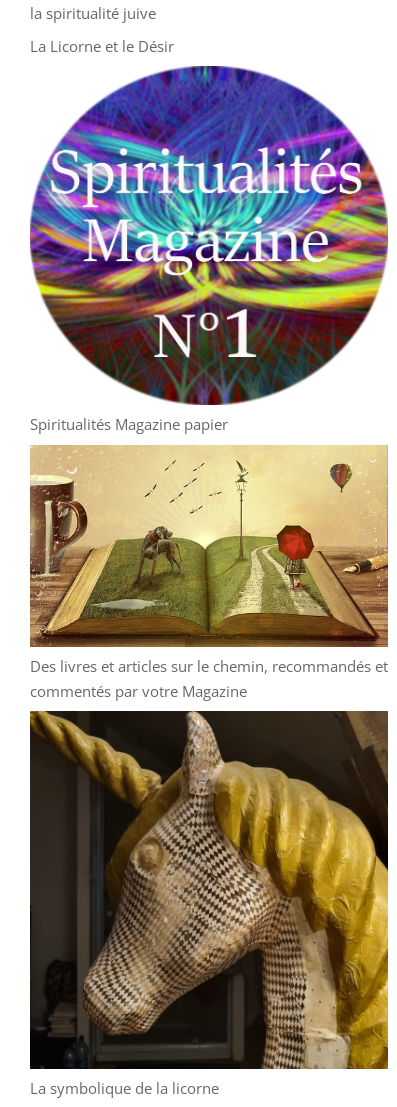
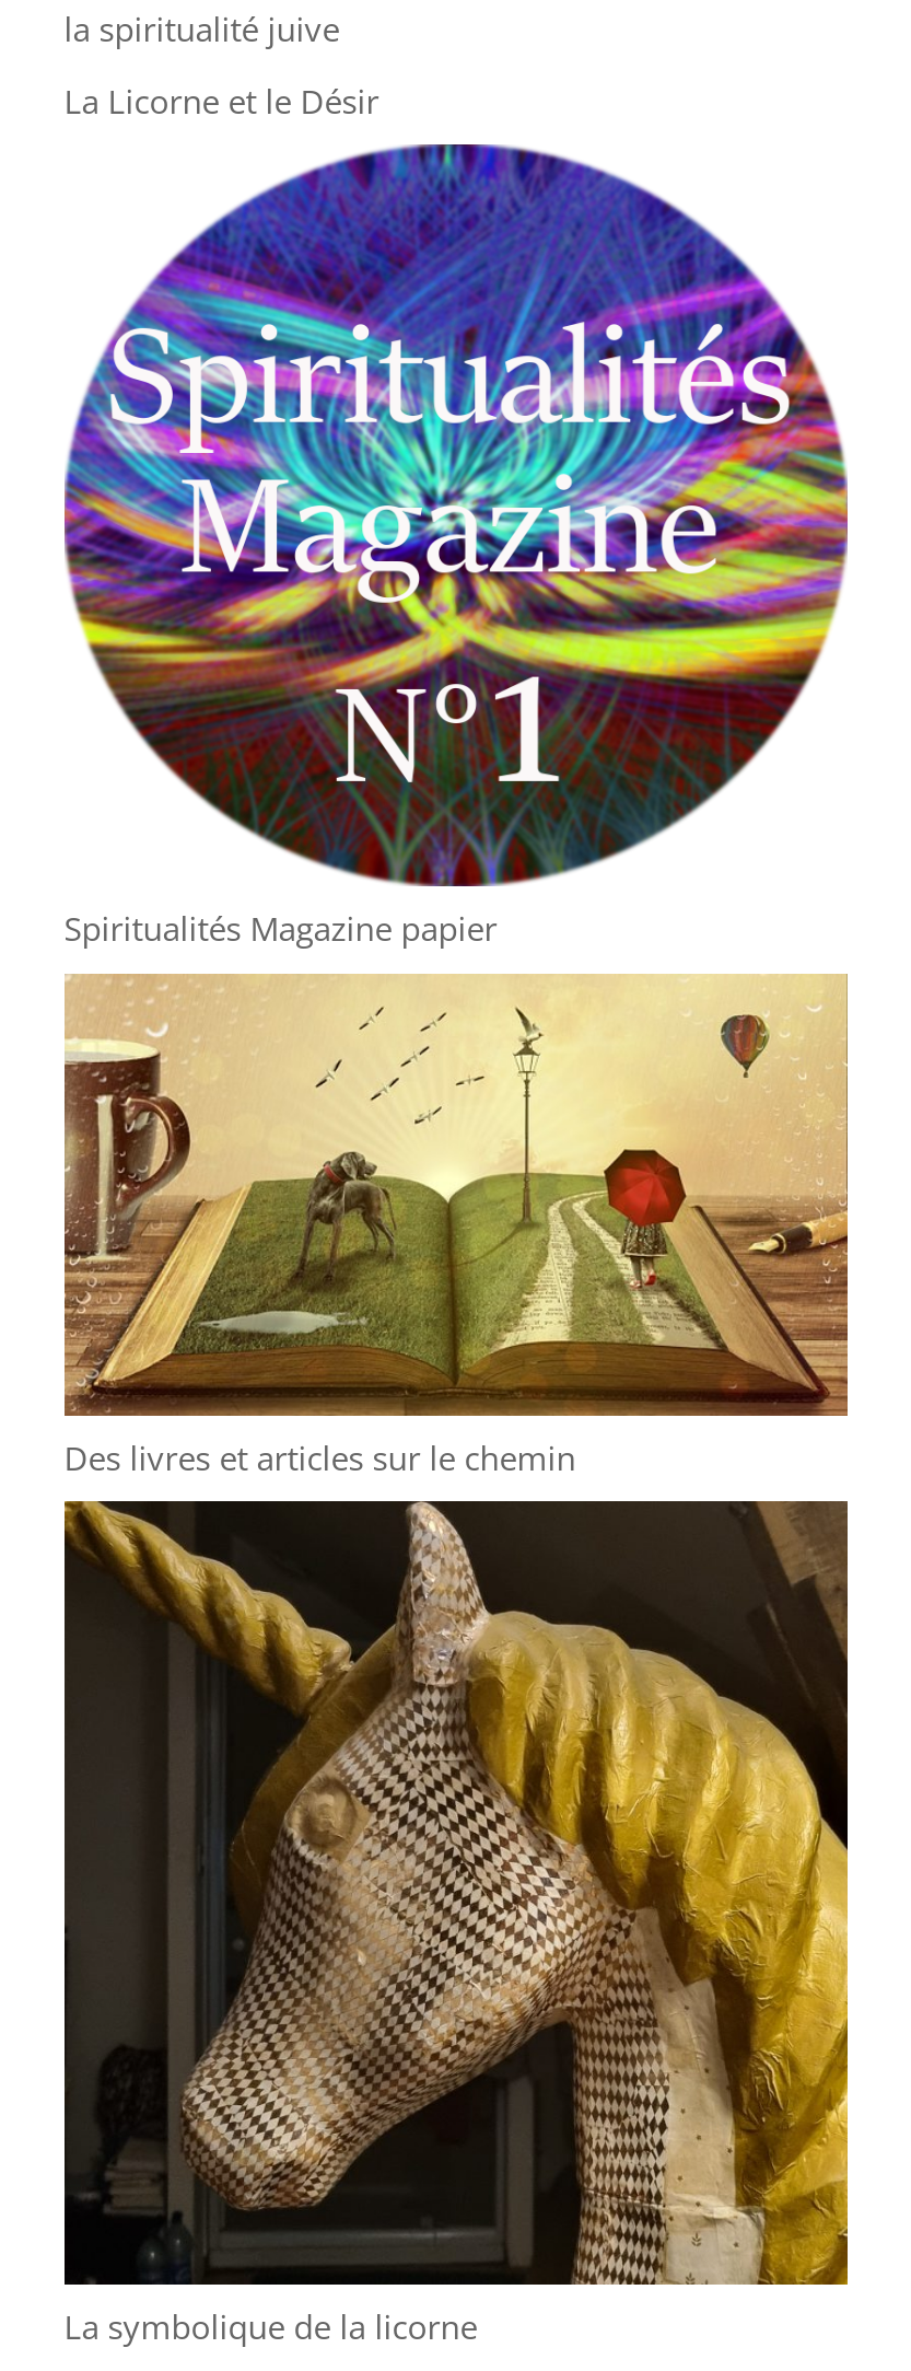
[30,655,388,700] Des livres et articles sur le chemin, recommandés et | commentés par votre Magazine -> [64,1434,576,1478] Des livres et articles sur le chemin

